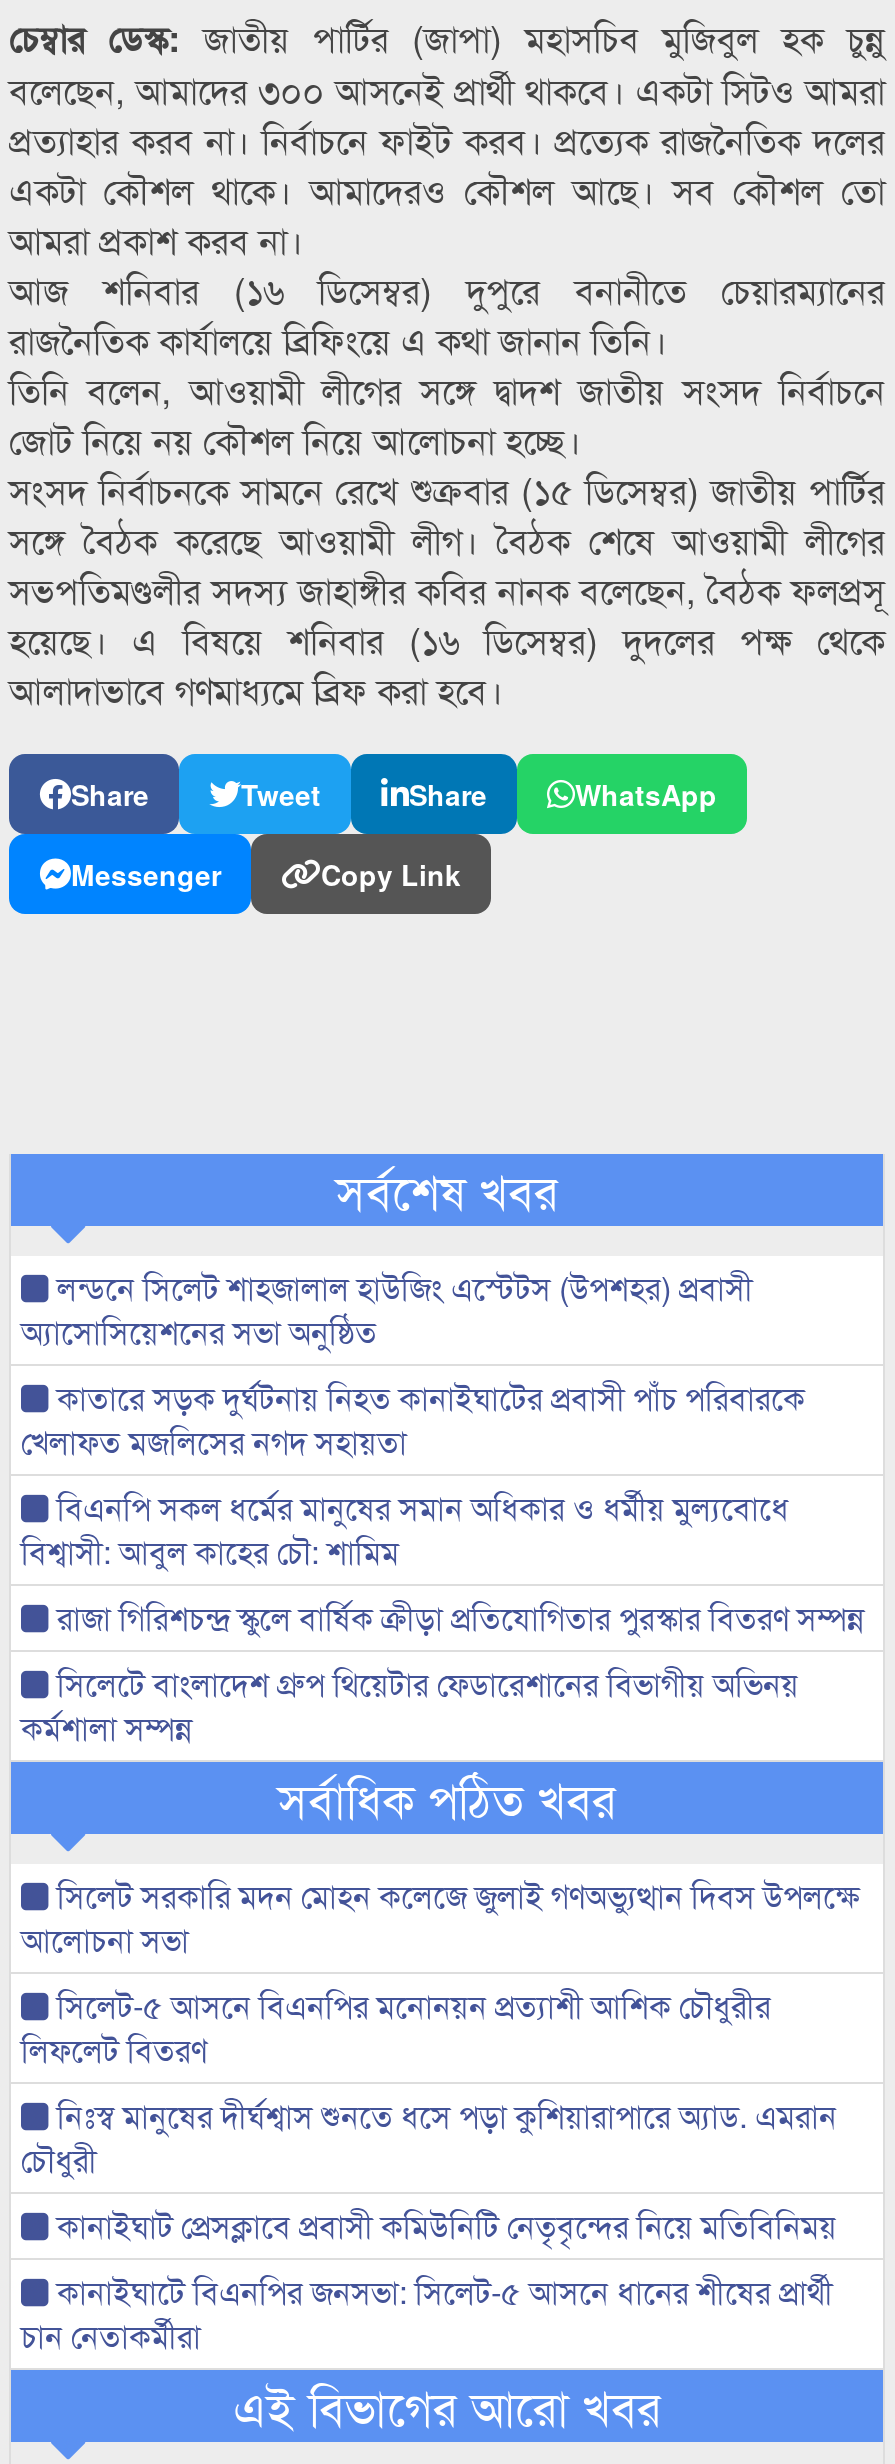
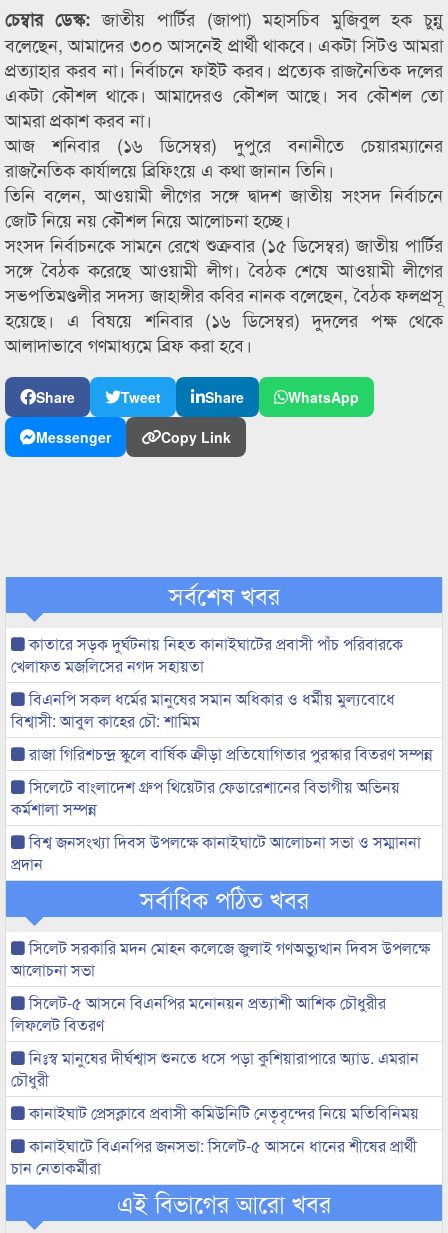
[21,1264,753,1354] লন্ডনে সিলেট শাহজালাল হাউজিং এস্টেটস (উপশহর) প্রবাসী | অ্যাসোসিয়েশনের সভা অনুষ্ঠিত -> none
moved [21,1374,865,1750] -> [11,632,433,820]: কাতারে সড়ক দুর্ঘটনায় নিহত কানাইঘাটের প্রবাসী পাঁচ পরিবারকে | খেলাফত মজলিসের নগদ সহায়তা | বিএনপি সকল ধর্মের মানুষের সমান অধিকার ও ধর্মীয় মুল্যবোধে | বিশ্বাসী: আবুল কাহের চৌ: শামিম | রাজা গিরিশচন্দ্র স্কুলে বার্ষিক ক্রীড়া প্রতিযোগিতার পুরস্কার বিতরণ সম্পন্ন | সিলেটে বাংলাদেশ গ্রুপ থিয়েটার ফেডারেশানের বিভাগীয় অভিনয় | কর্মশালা সম্পন্ন
none -> [11,830,421,875] বিশ্ব জনসংখ্যা দিবস উপলক্ষে কানাইঘাটে আলোচনা সভা ও সম্মাননা | প্রদান

